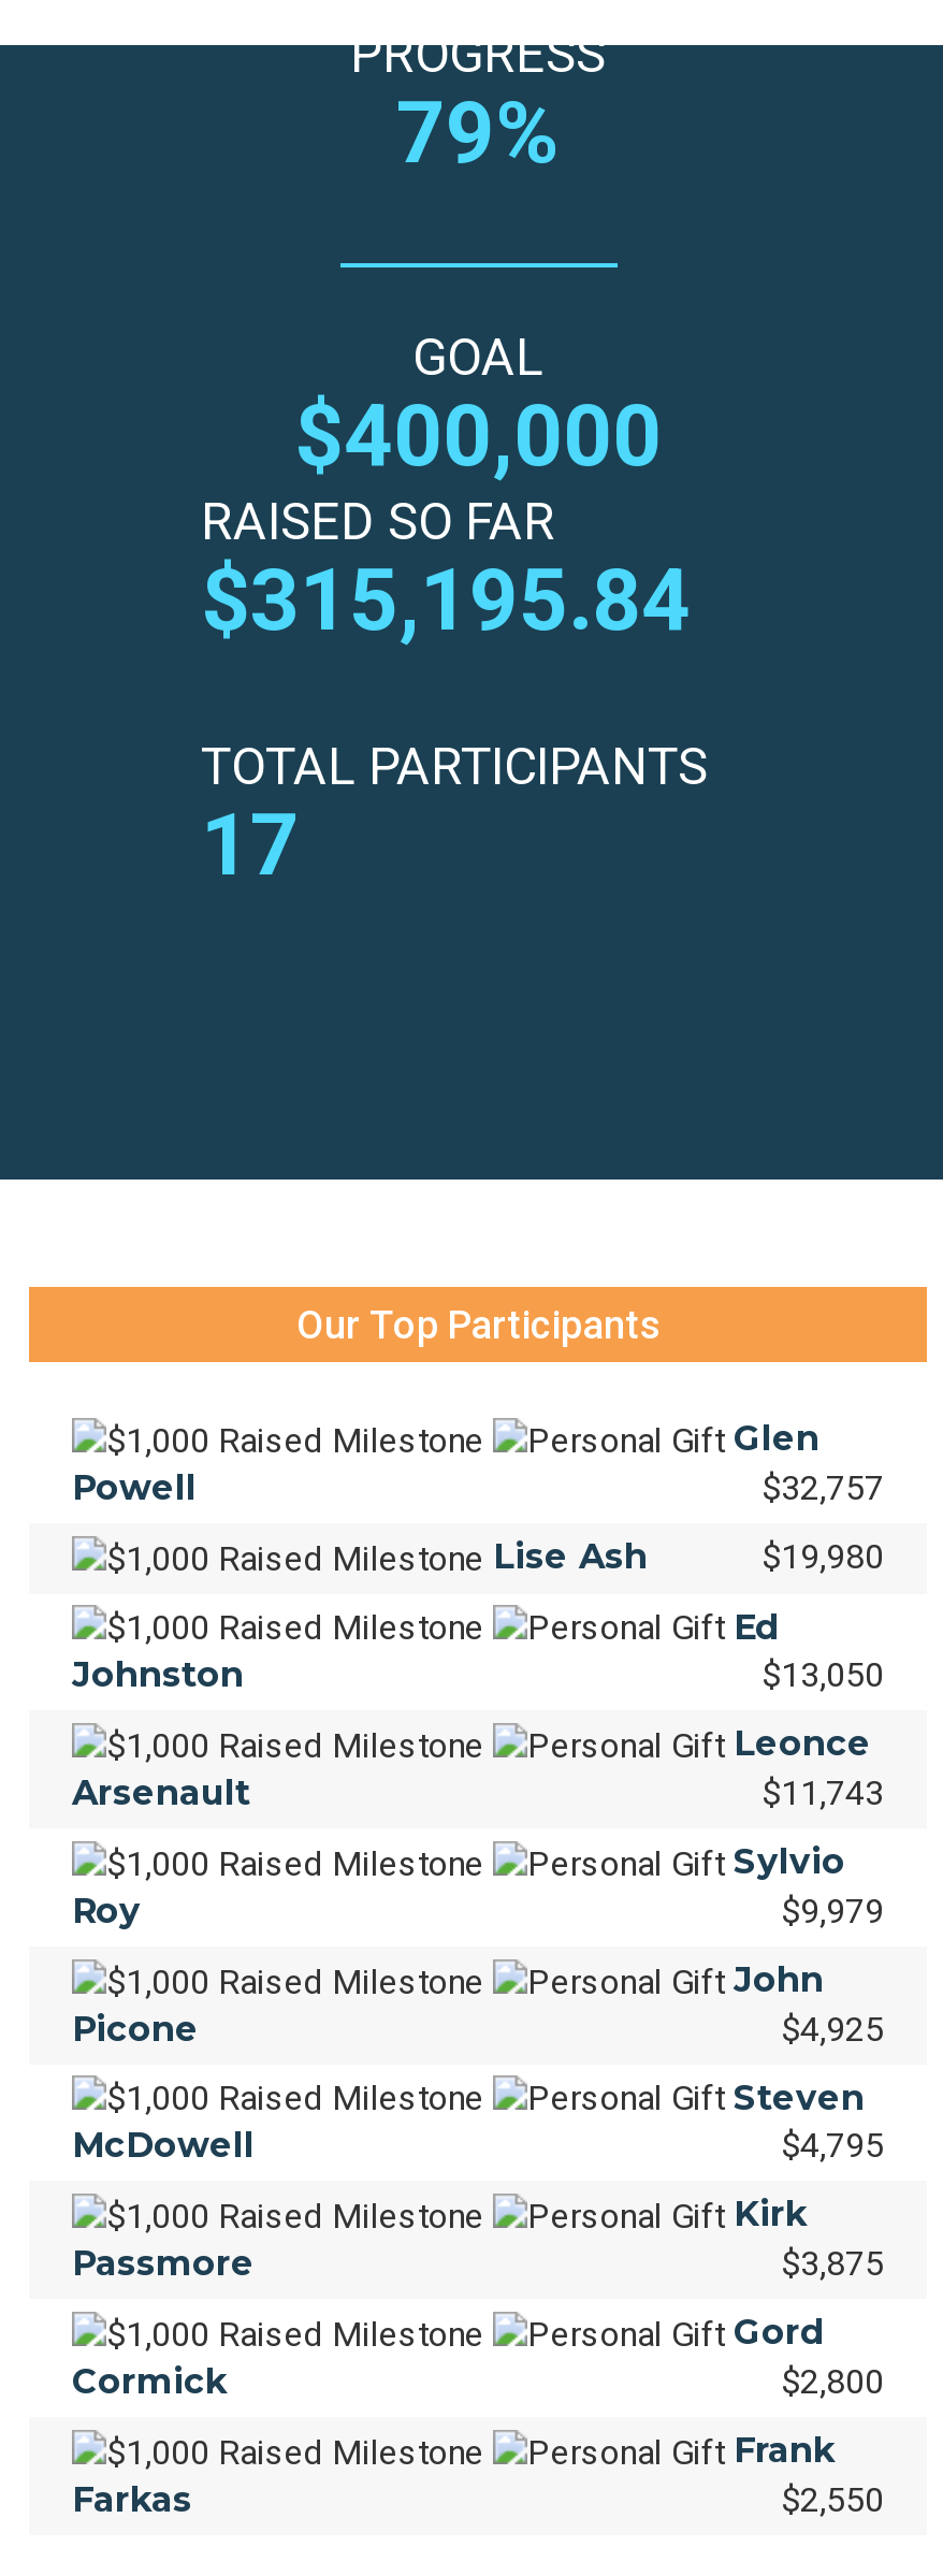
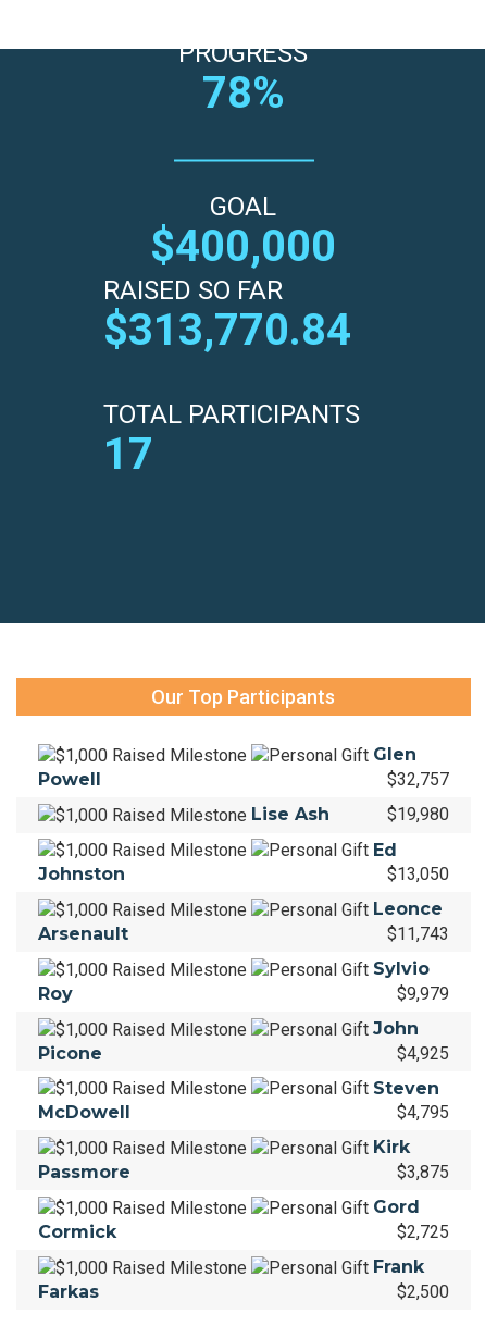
[396,83,560,184] 79% -> [202,68,285,119] 78%
[201,550,691,651] $315,195.84 -> [103,305,351,356] $313,770.84
[781,2361,884,2402] $2,800 -> [397,1221,449,1242] $2,725
[781,2479,884,2519] $2,550 -> [397,1281,449,1302] $2,500

